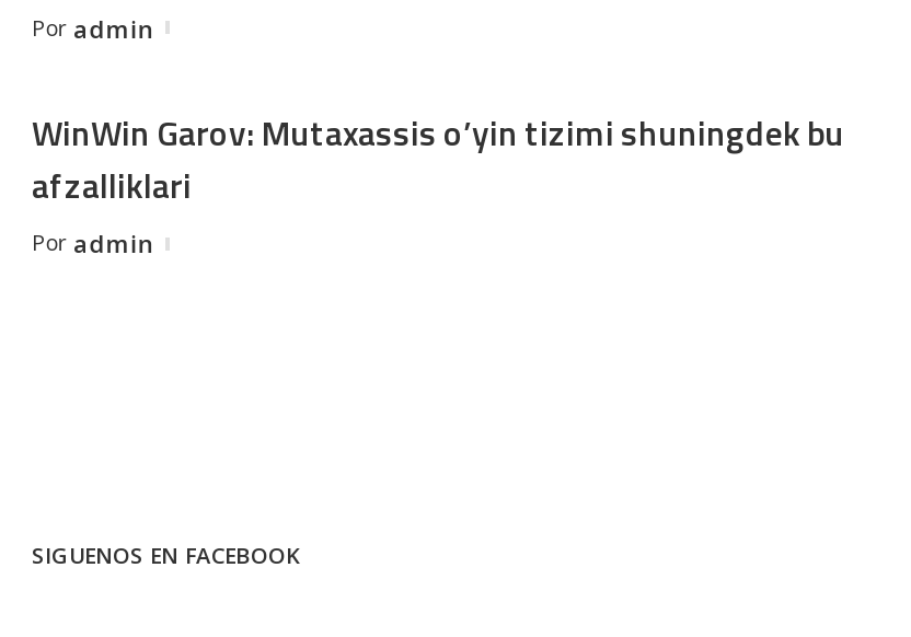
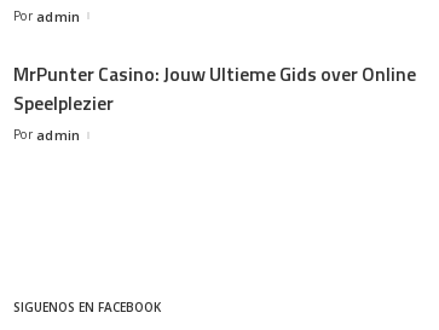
[32,105,844,210] WinWin Garov: Mutaxassis o’yin tizimi shuningdek bu | afzalliklari -> [13,59,416,117] MrPunter Casino: Jouw Ultieme Gids over Online | Speelplezier

